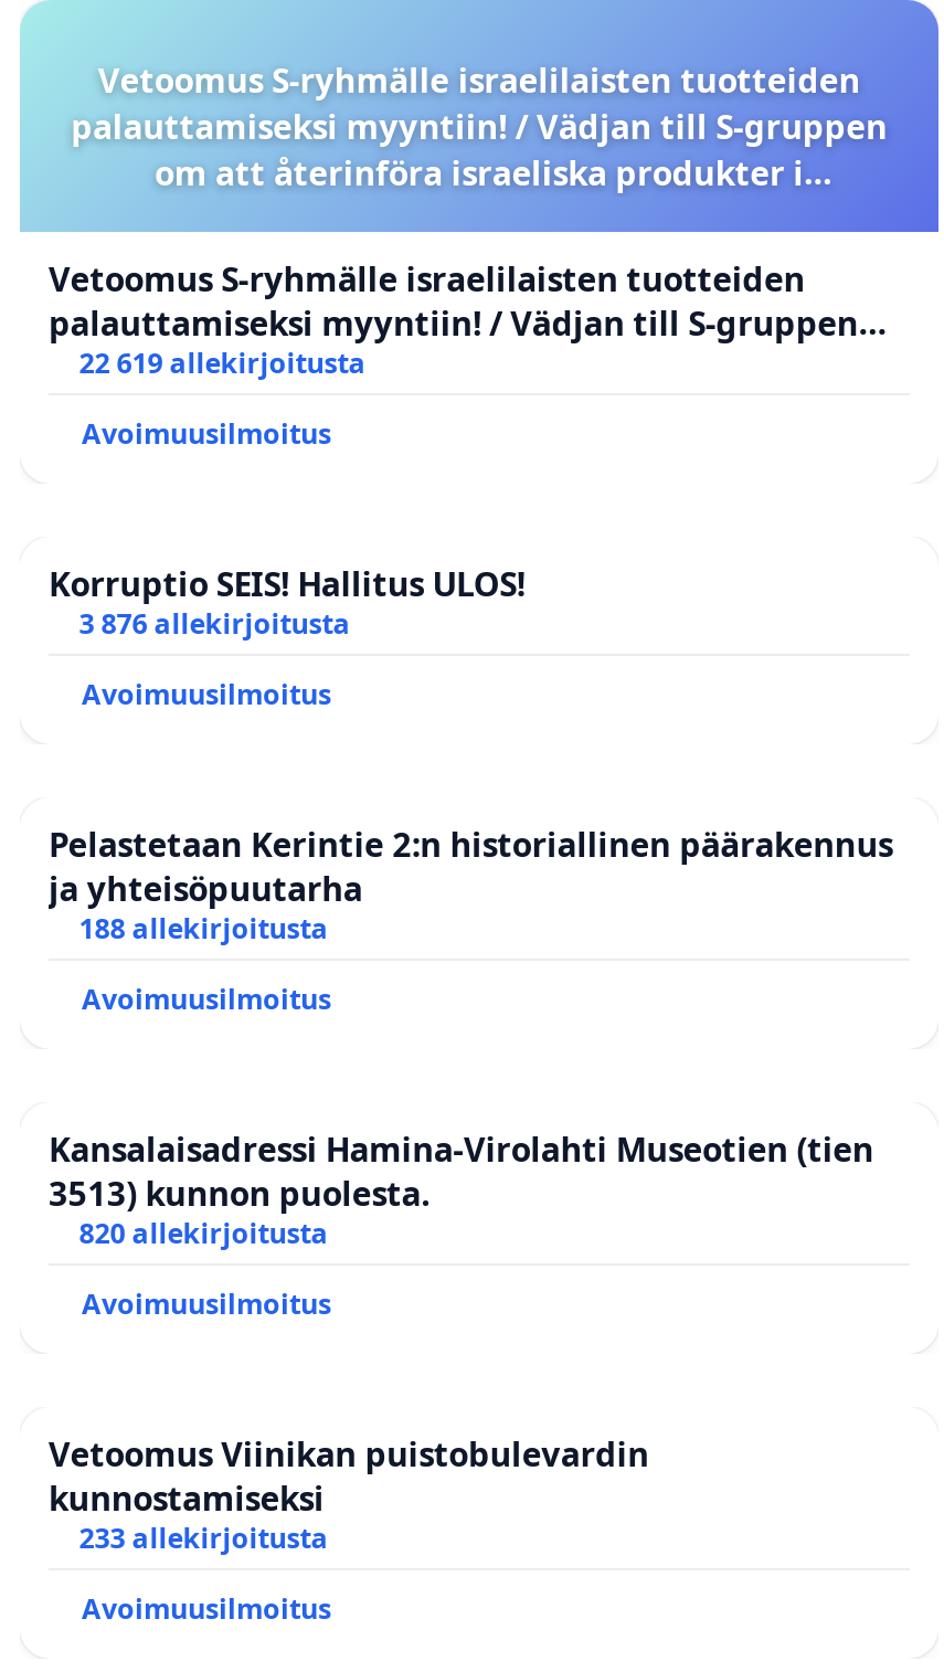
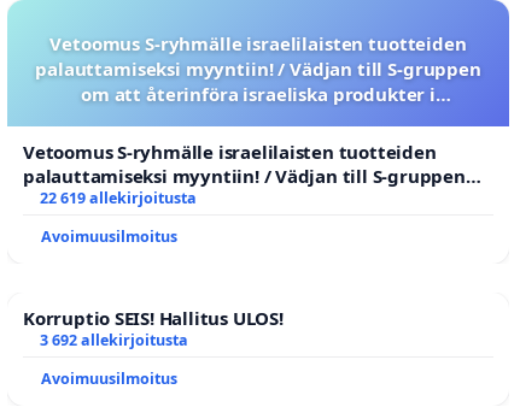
[49,605,893,1556] 3 876 allekirjoitusta | Avoimuusilmoitus | Pelastetaan Kerintie 2:n historiallinen päärakennus | ja yhteisöpuutarha | 188 allekirjoitusta | Avoimuusilmoitus | Kansalaisadressi Hamina-Virolahti Museotien (tien | 3513) kunnon puolesta. | 820 allekirjoitusta | Avoimuusilmoitus | Vetoomus Viinikan puistobulevardin | kunnostamiseksi | 233 allekirjoitusta -> [40,330,188,350] 3 692 allekirjoitusta

